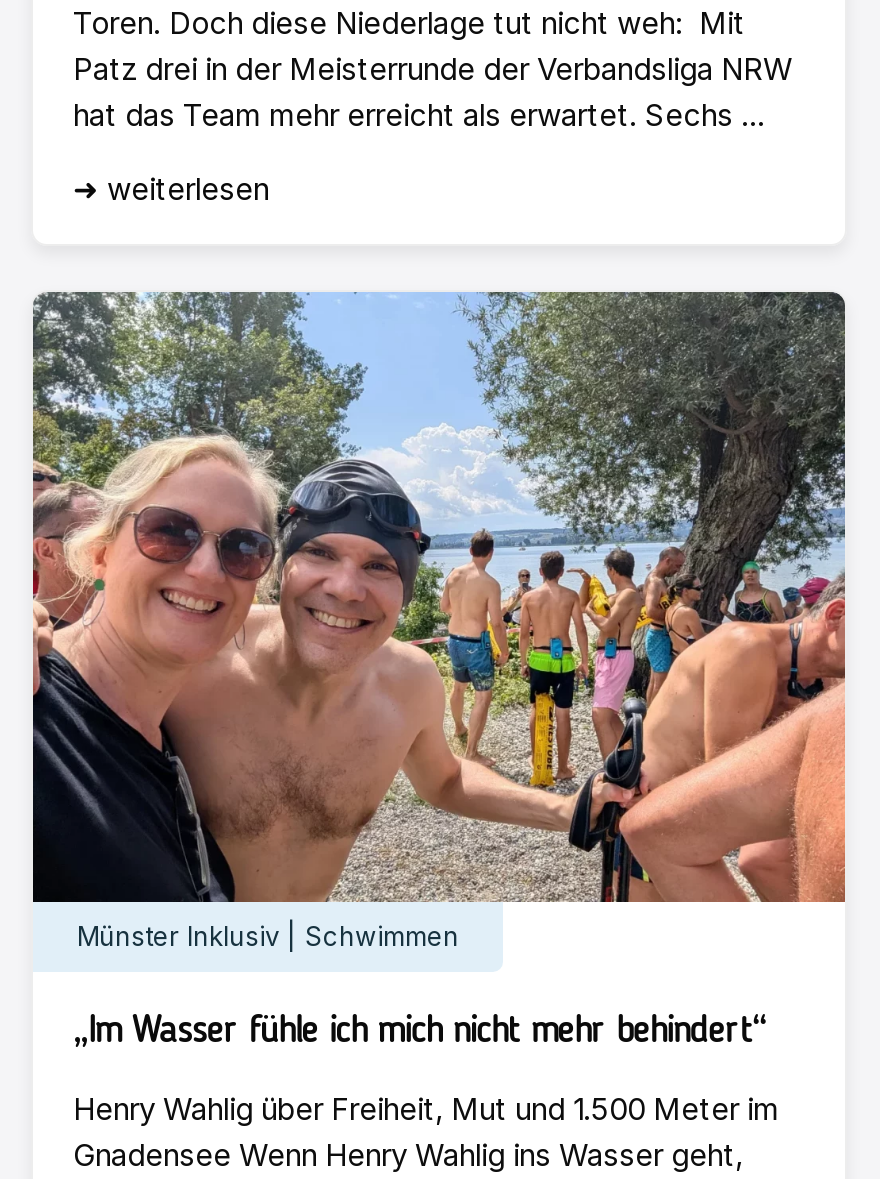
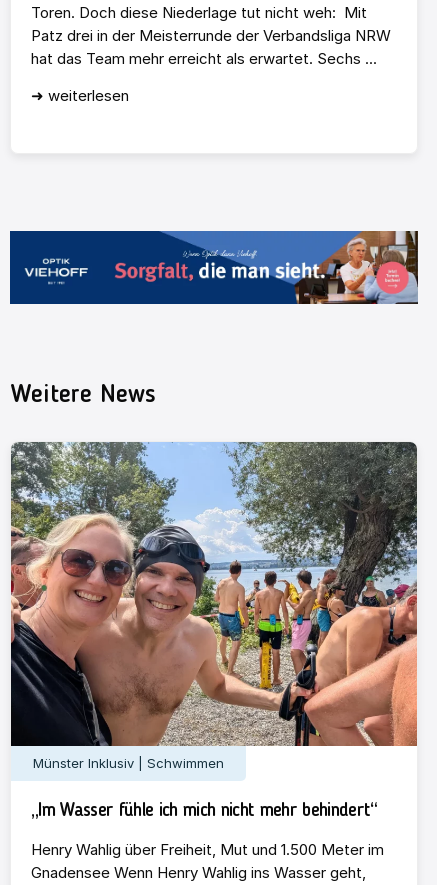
none -> [9,230,419,305] [image]
none -> [10,383,156,408] Weitere News

